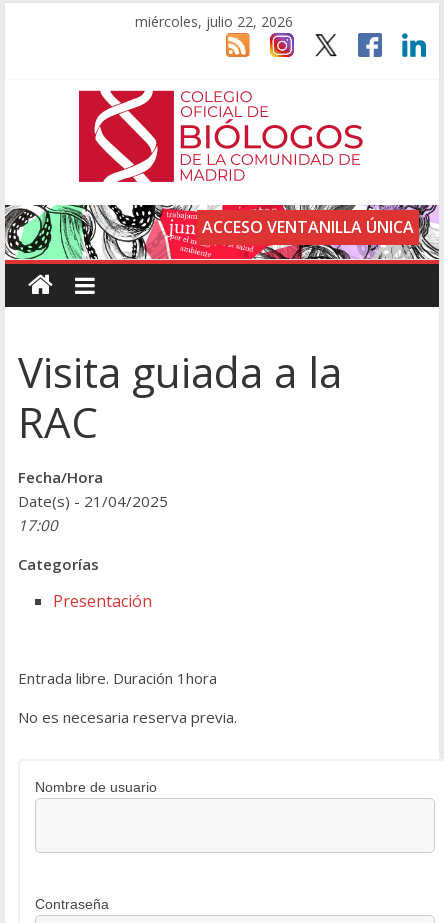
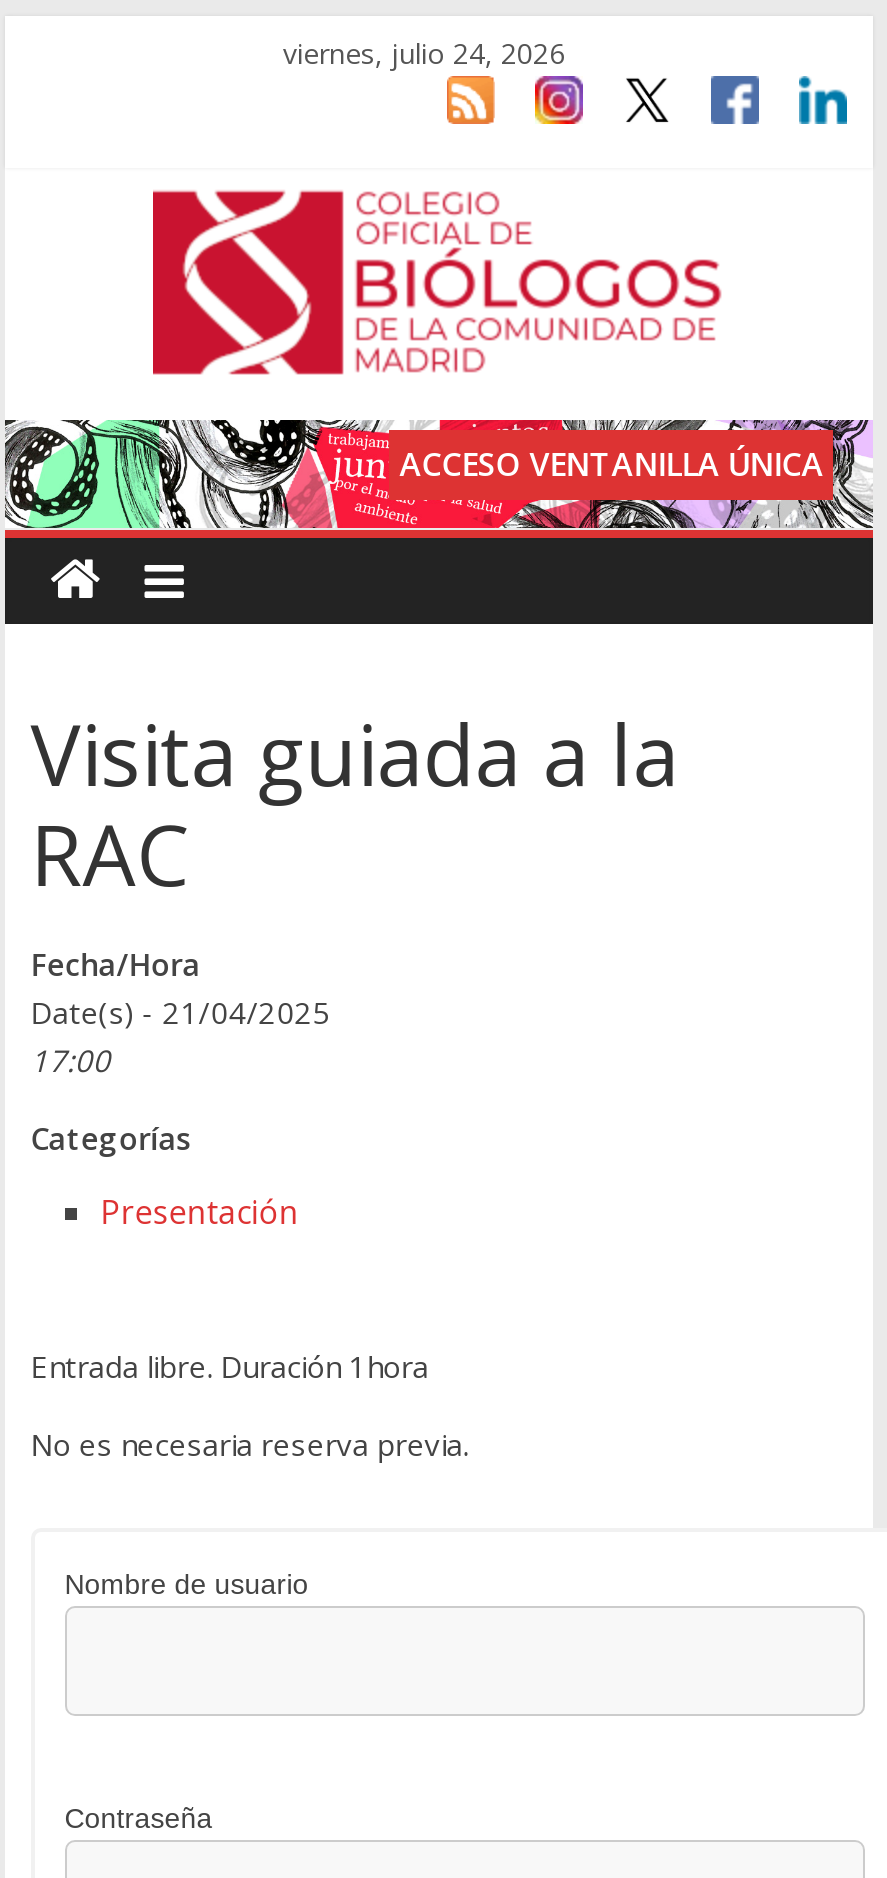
[135,12,293,31] miércoles, julio 22, 2026 -> [283,34,565,72] viernes, julio 24, 2026

